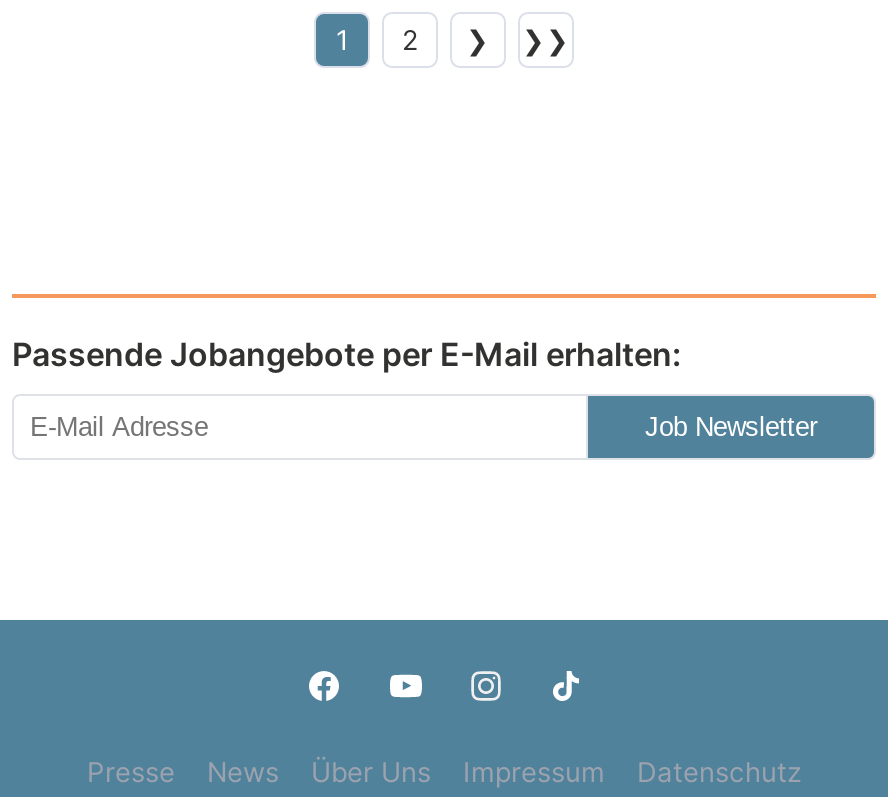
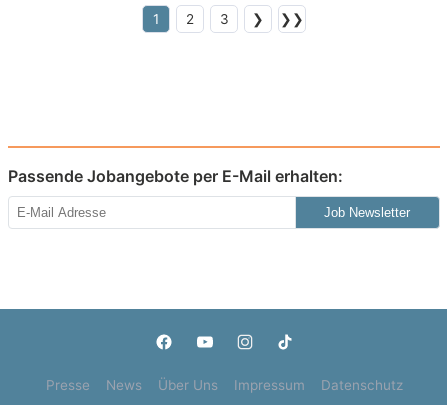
none -> [219,11,228,27] 3

